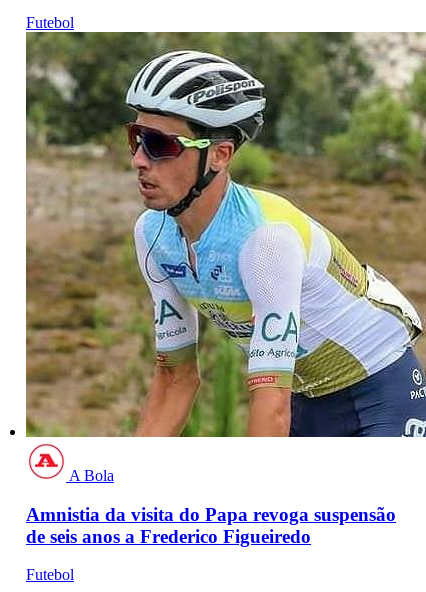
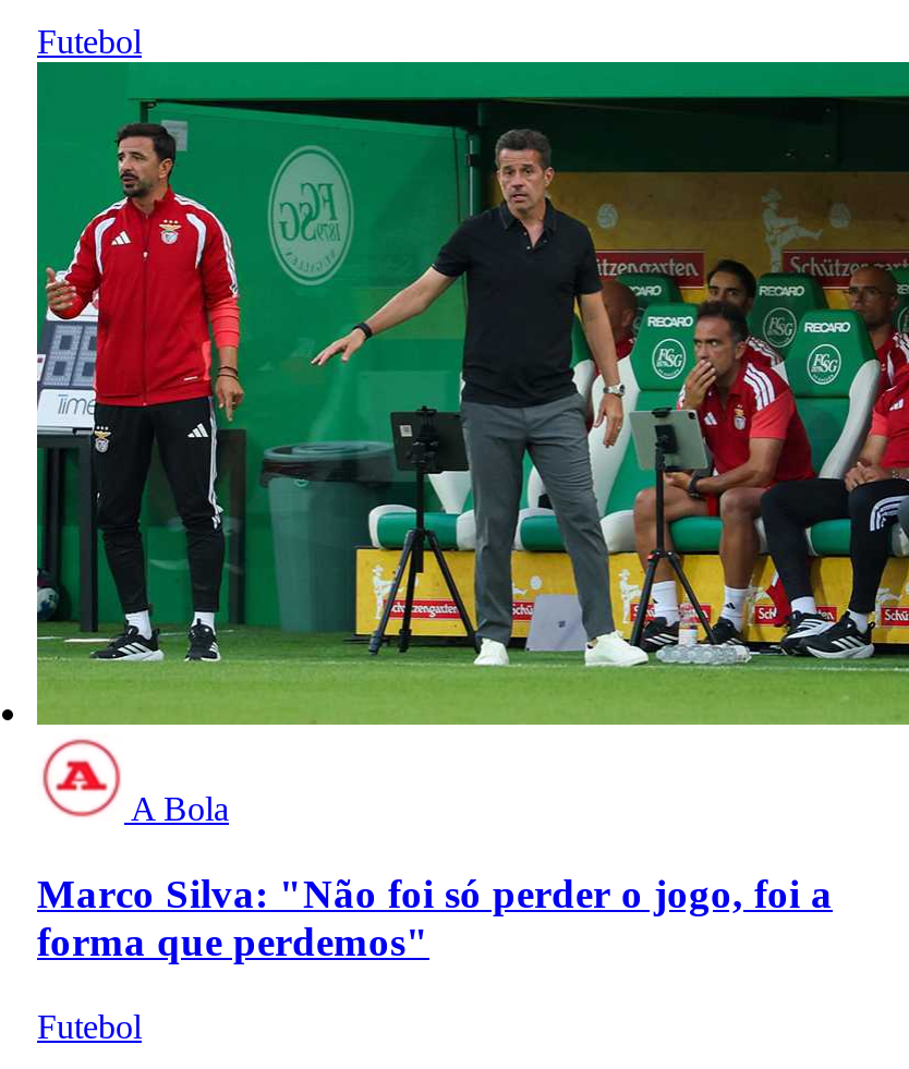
[25,31,423,438] [image] -> [35,59,902,726] [image]
[26,504,396,547] Amnistia da visita do Papa revoga suspensão | de seis anos a Frederico Figueiredo -> [37,871,833,965] Marco Silva: "Não foi só perder o jogo, foi a | forma que perdemos"

